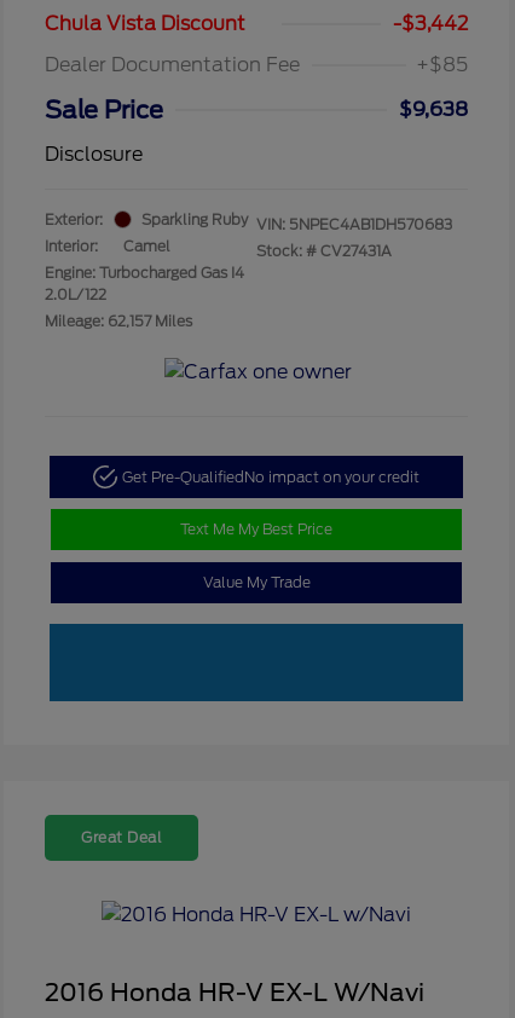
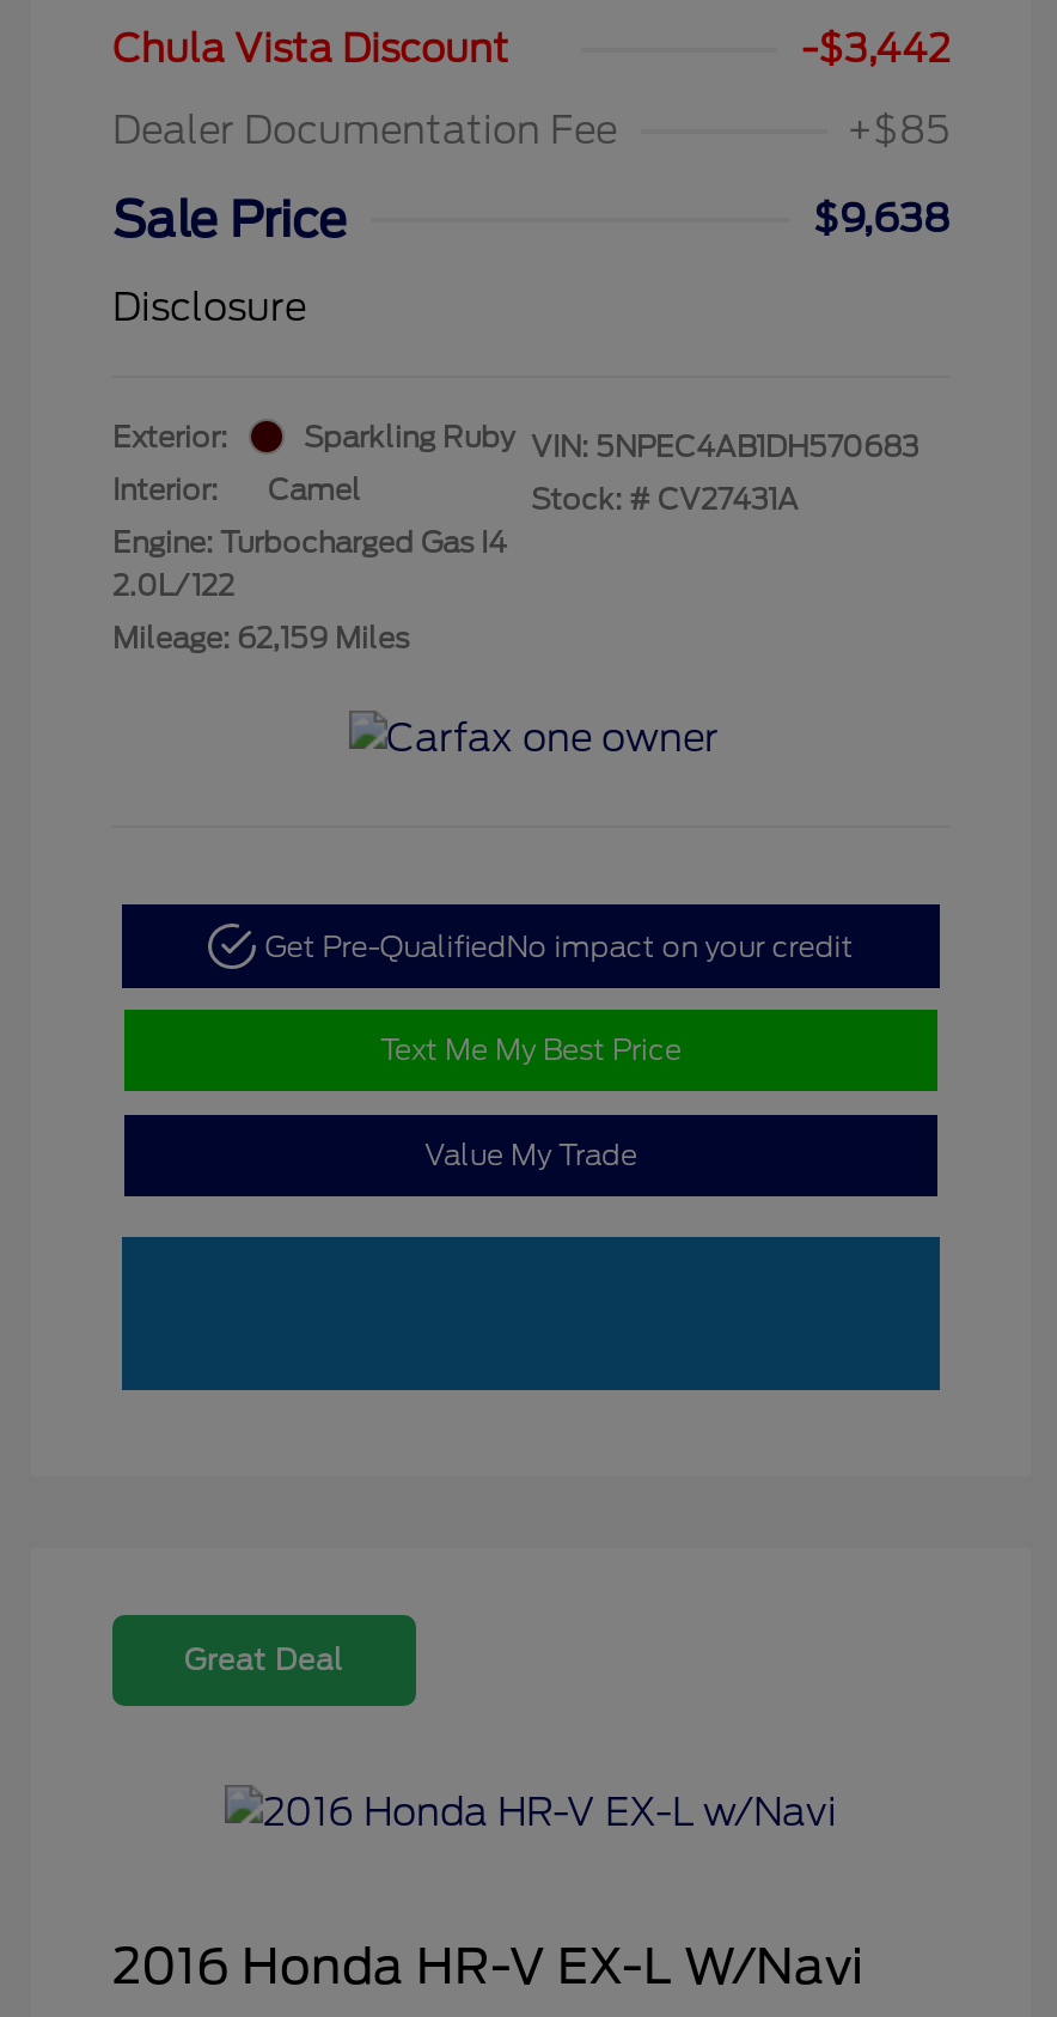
[45,312,192,330] Mileage: 62,157 Miles -> [112,619,409,655] Mileage: 62,159 Miles

